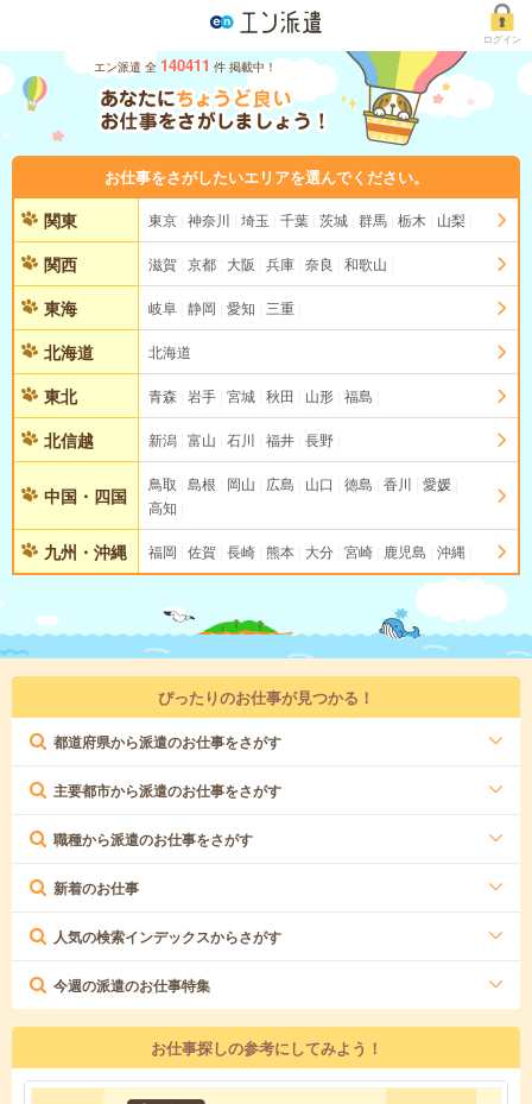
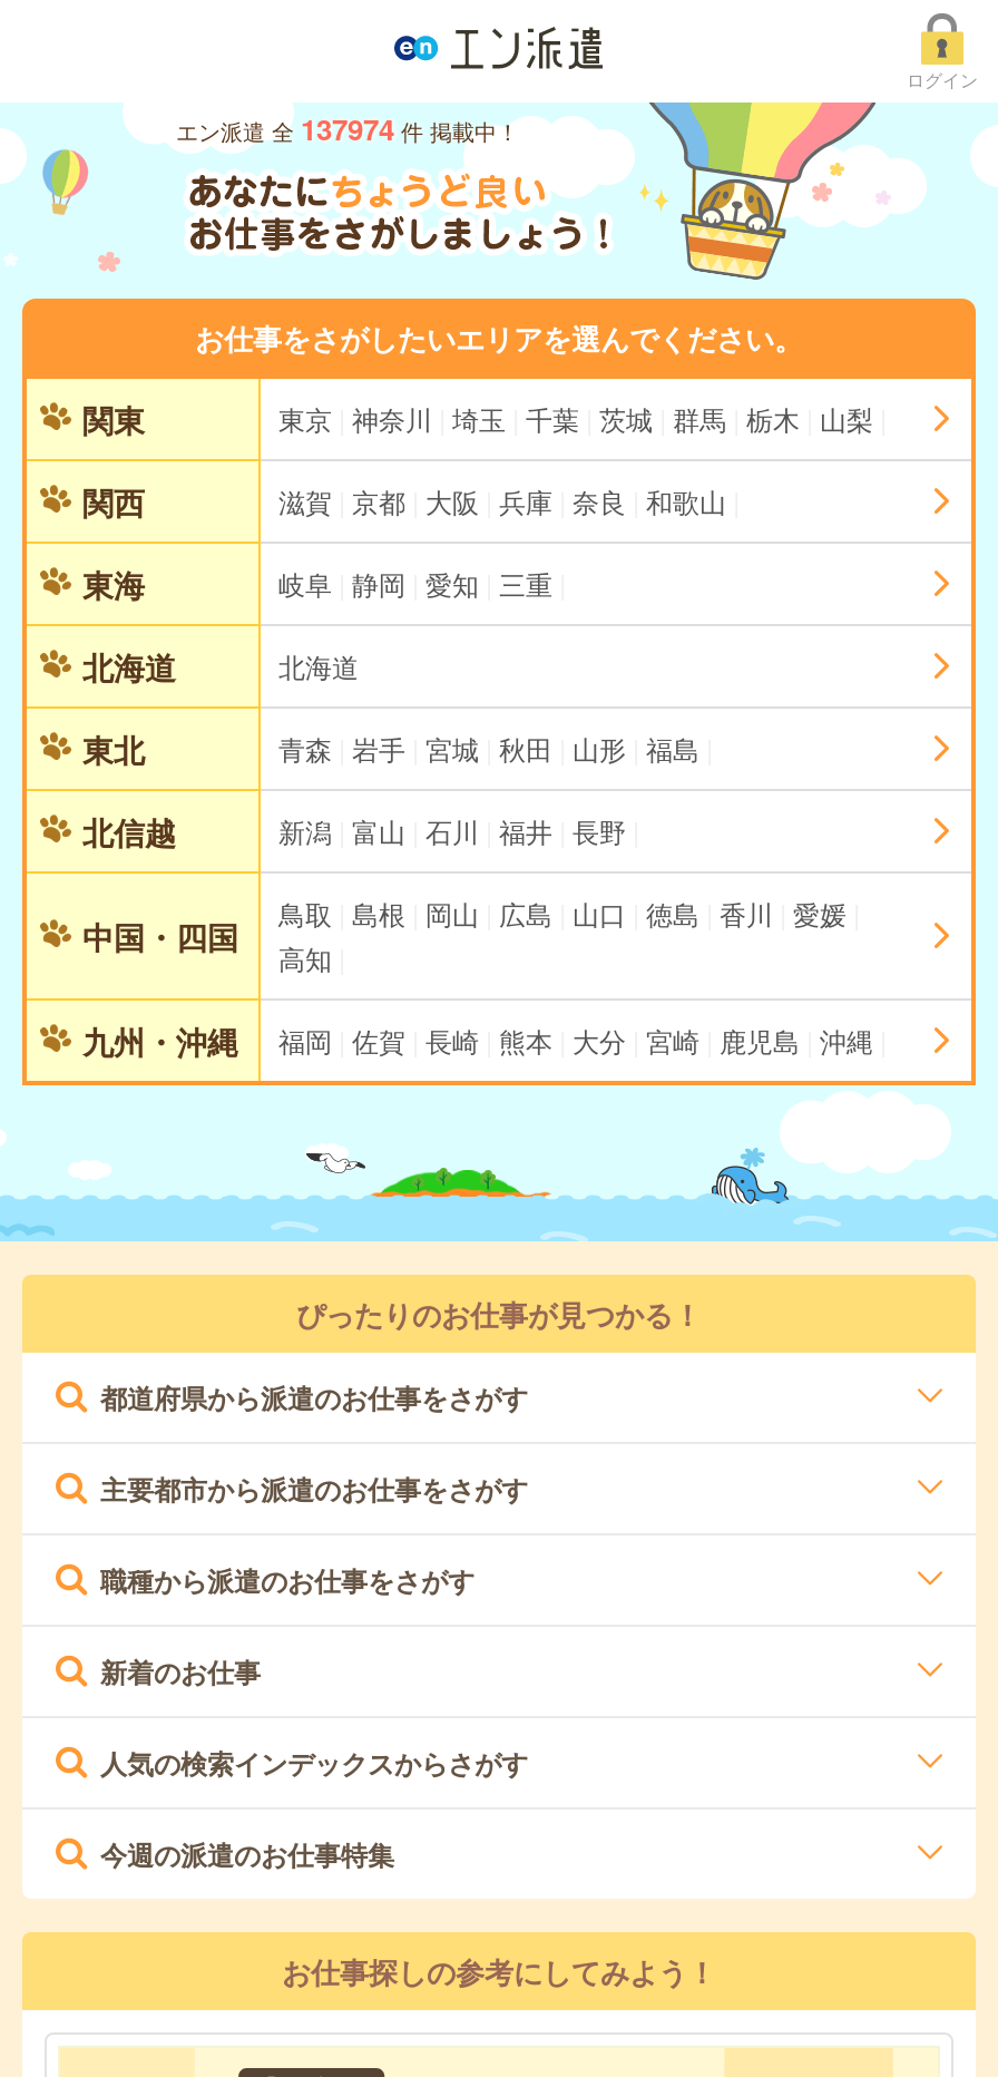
[94,54,277,77] エン派遣 全 140411 件 掲載中！ -> [176,108,519,150] エン派遣 全 137974 件 掲載中！

